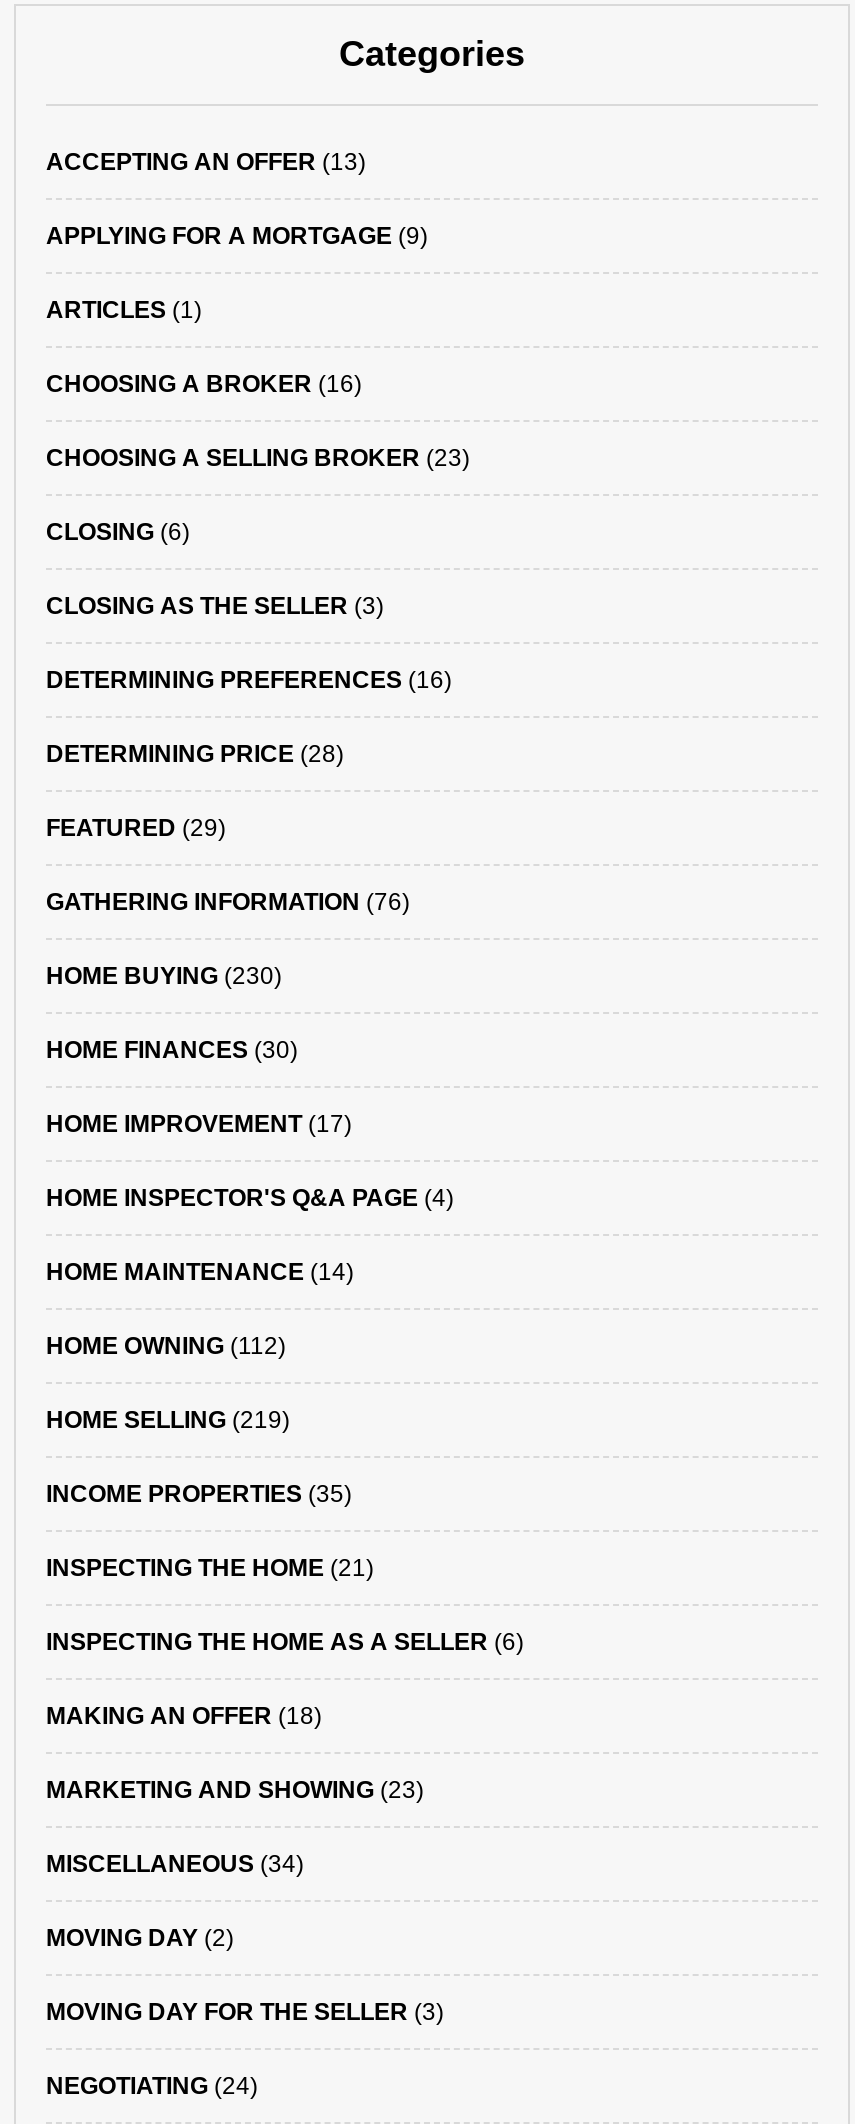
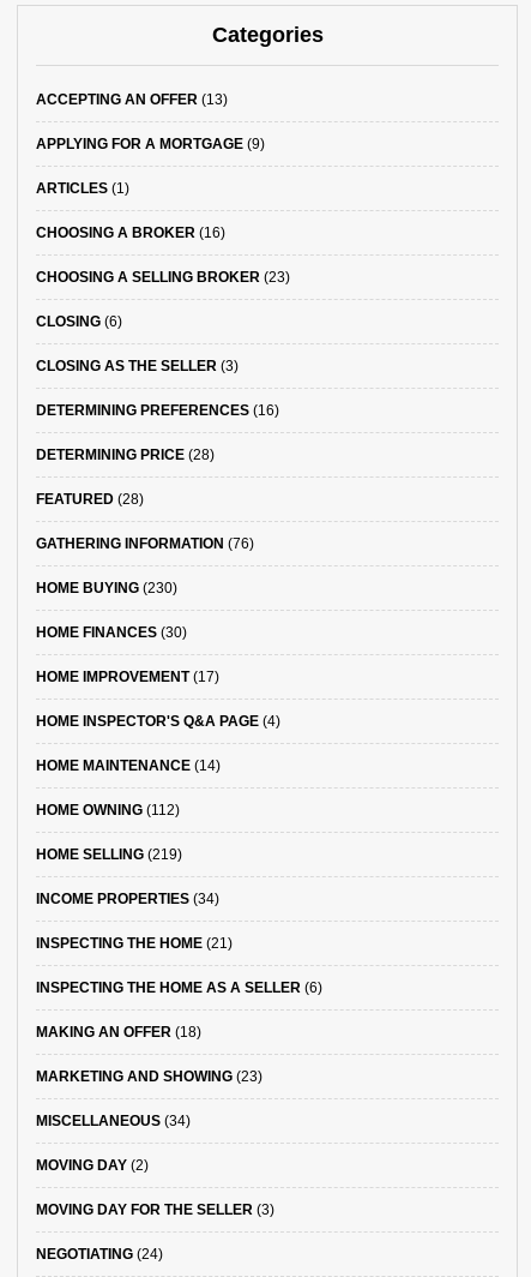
[46,814,226,842] FEATURED (29) -> [36,491,144,508] FEATURED (28)
[46,1480,352,1508] INCOME PROPERTIES (35) -> [36,891,219,907] INCOME PROPERTIES (34)

